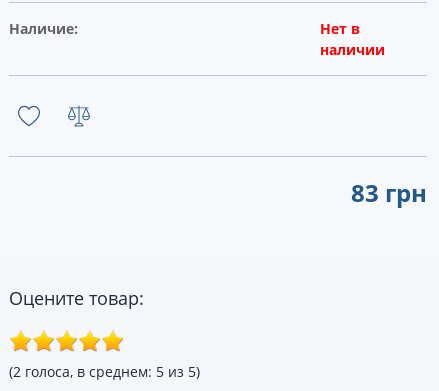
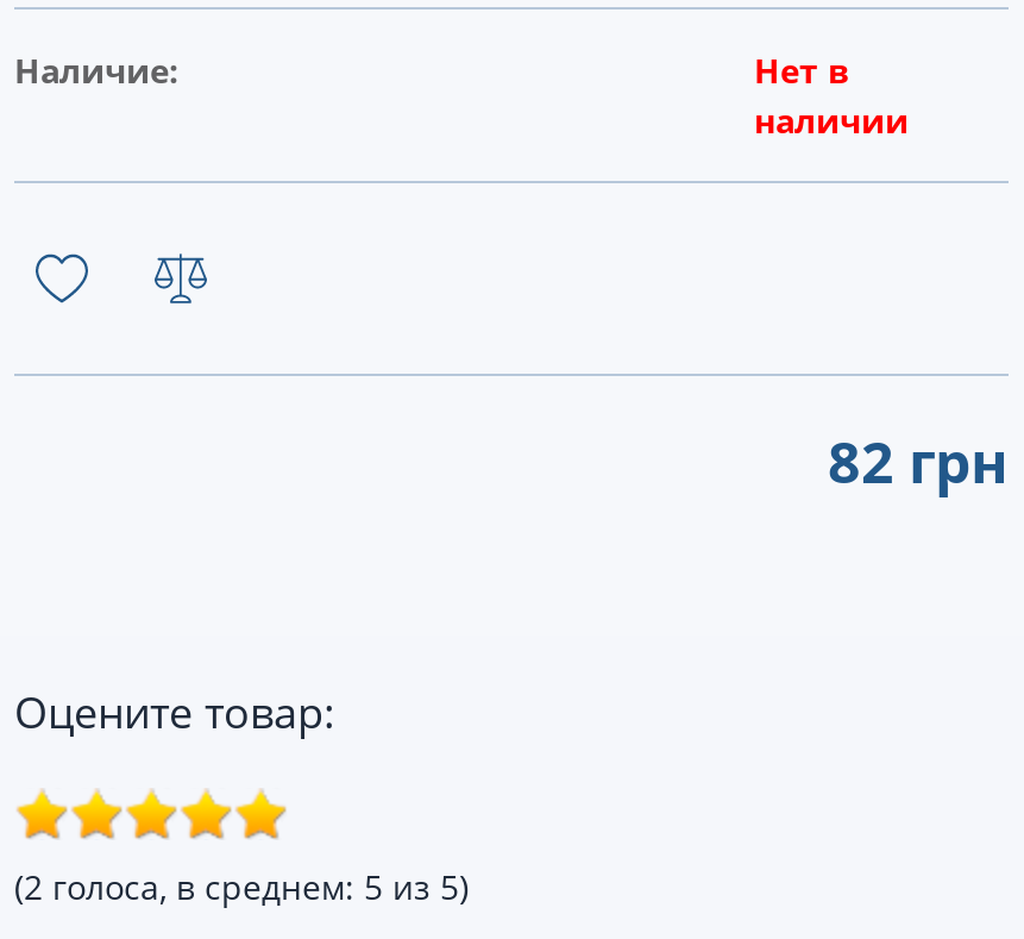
[351,176,427,209] 83 грн -> [828,422,1009,500] 82 грн

